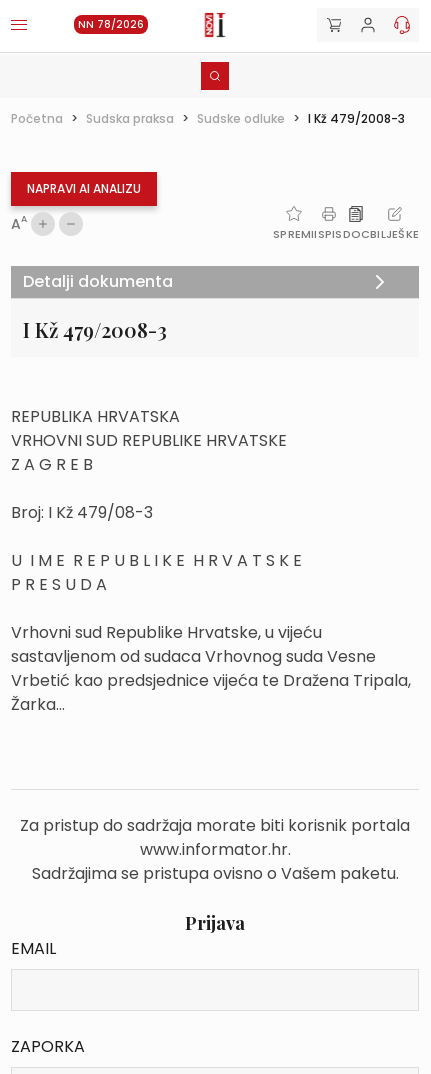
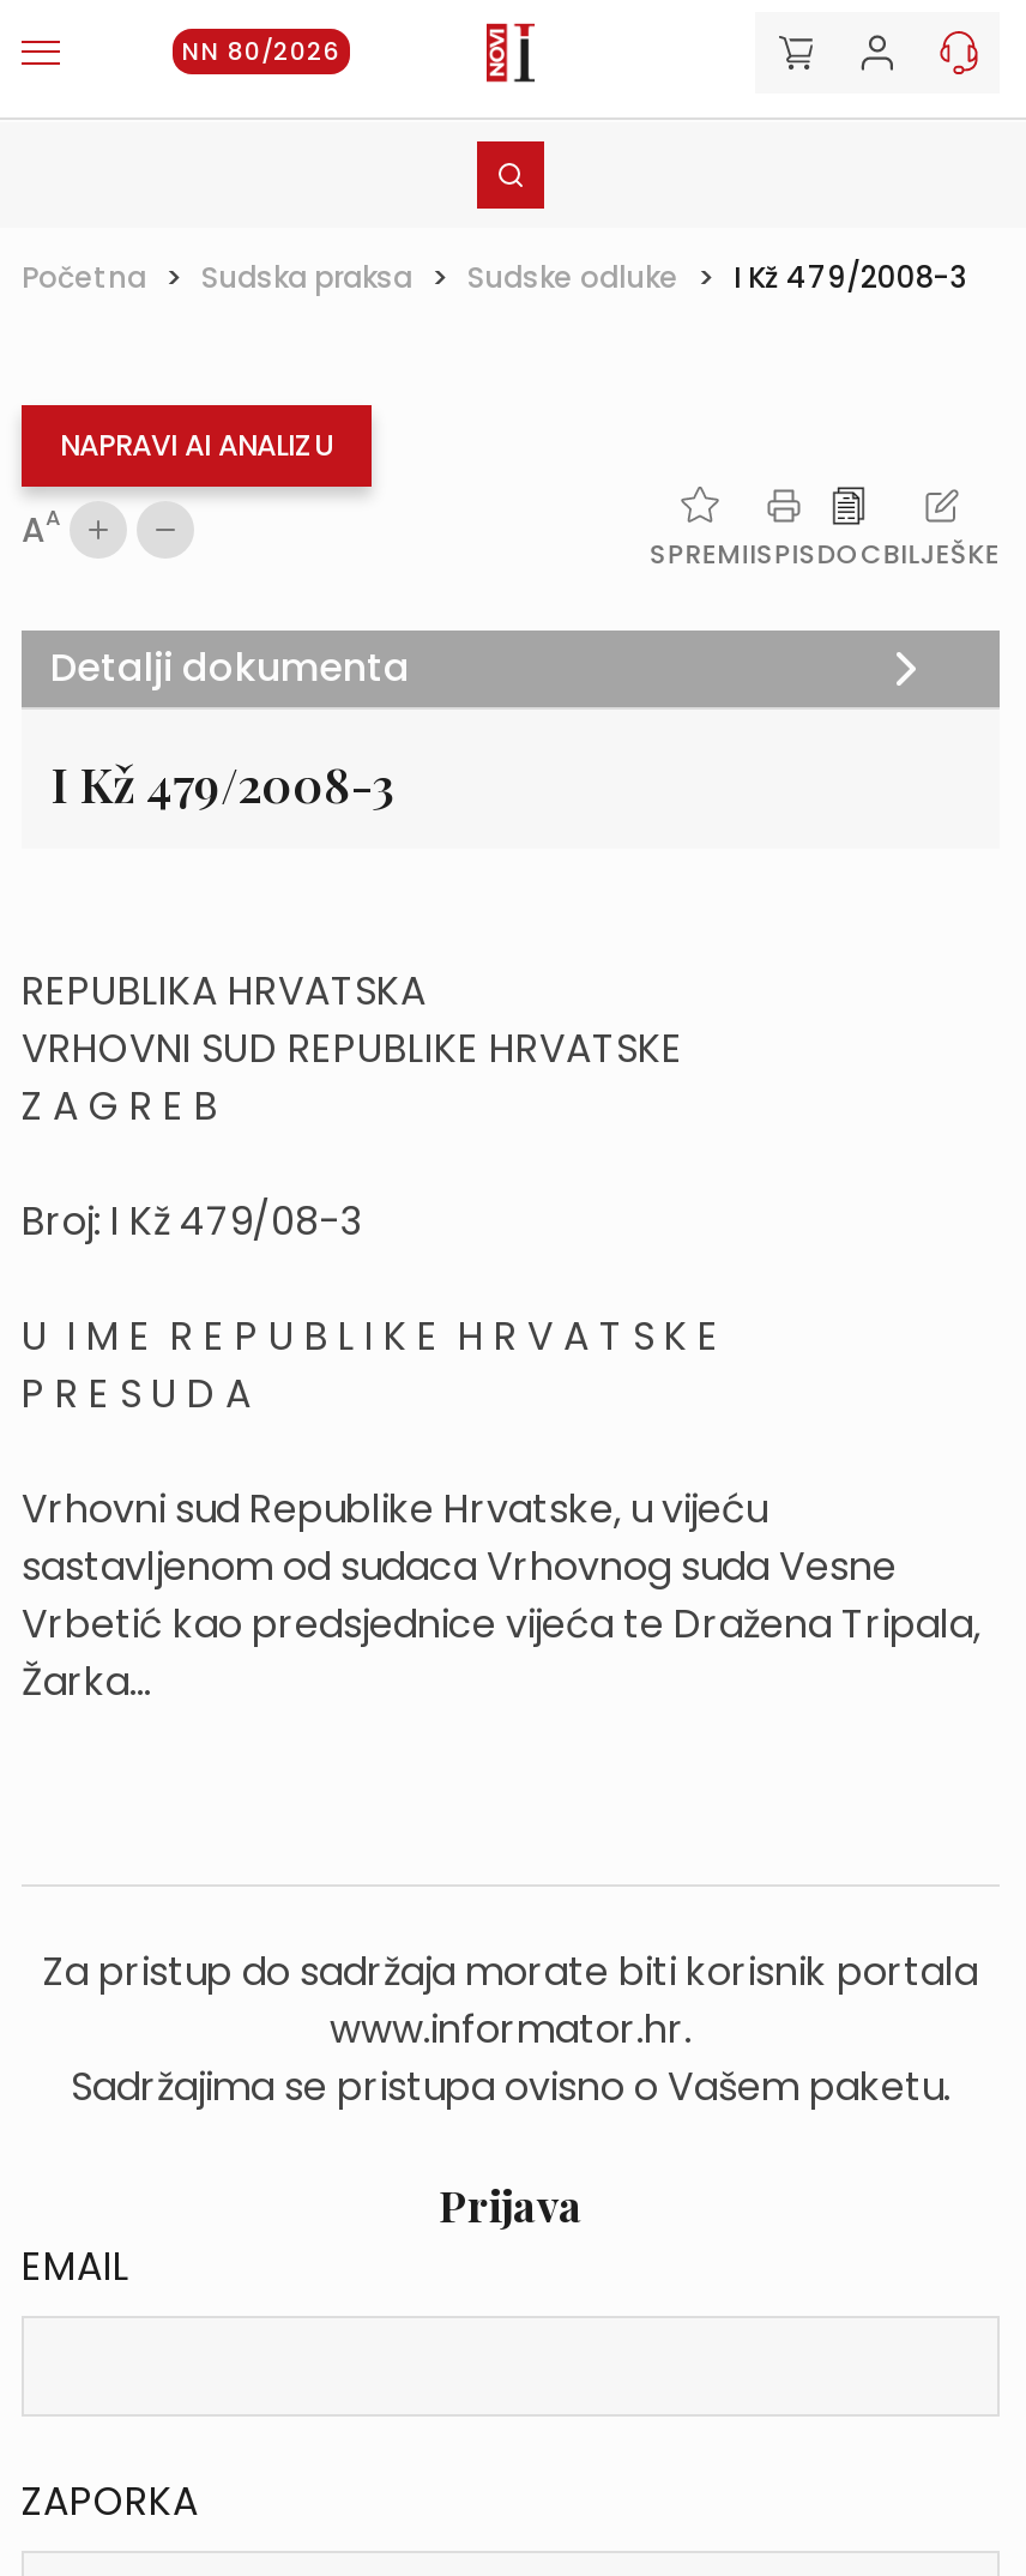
[78,17,144,32] NN 78/2026 -> [182,34,340,70] NN 80/2026

